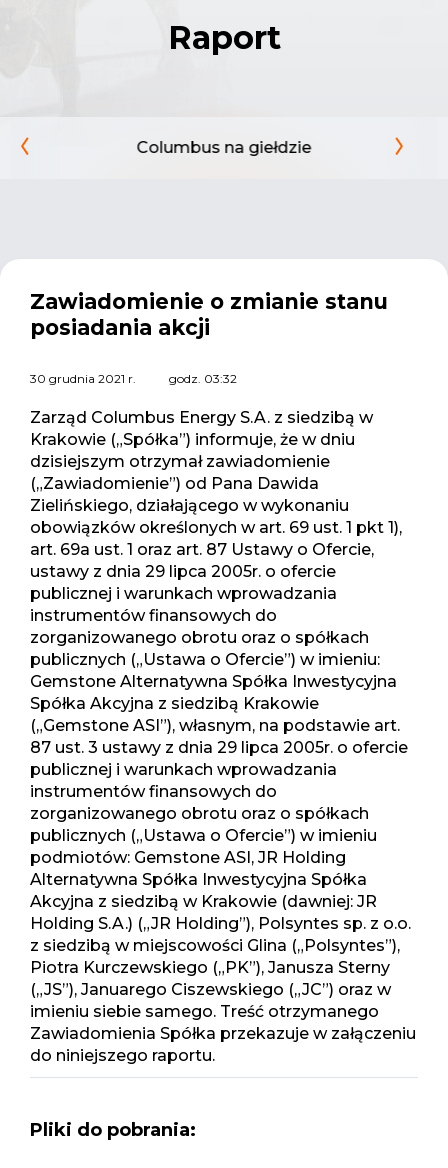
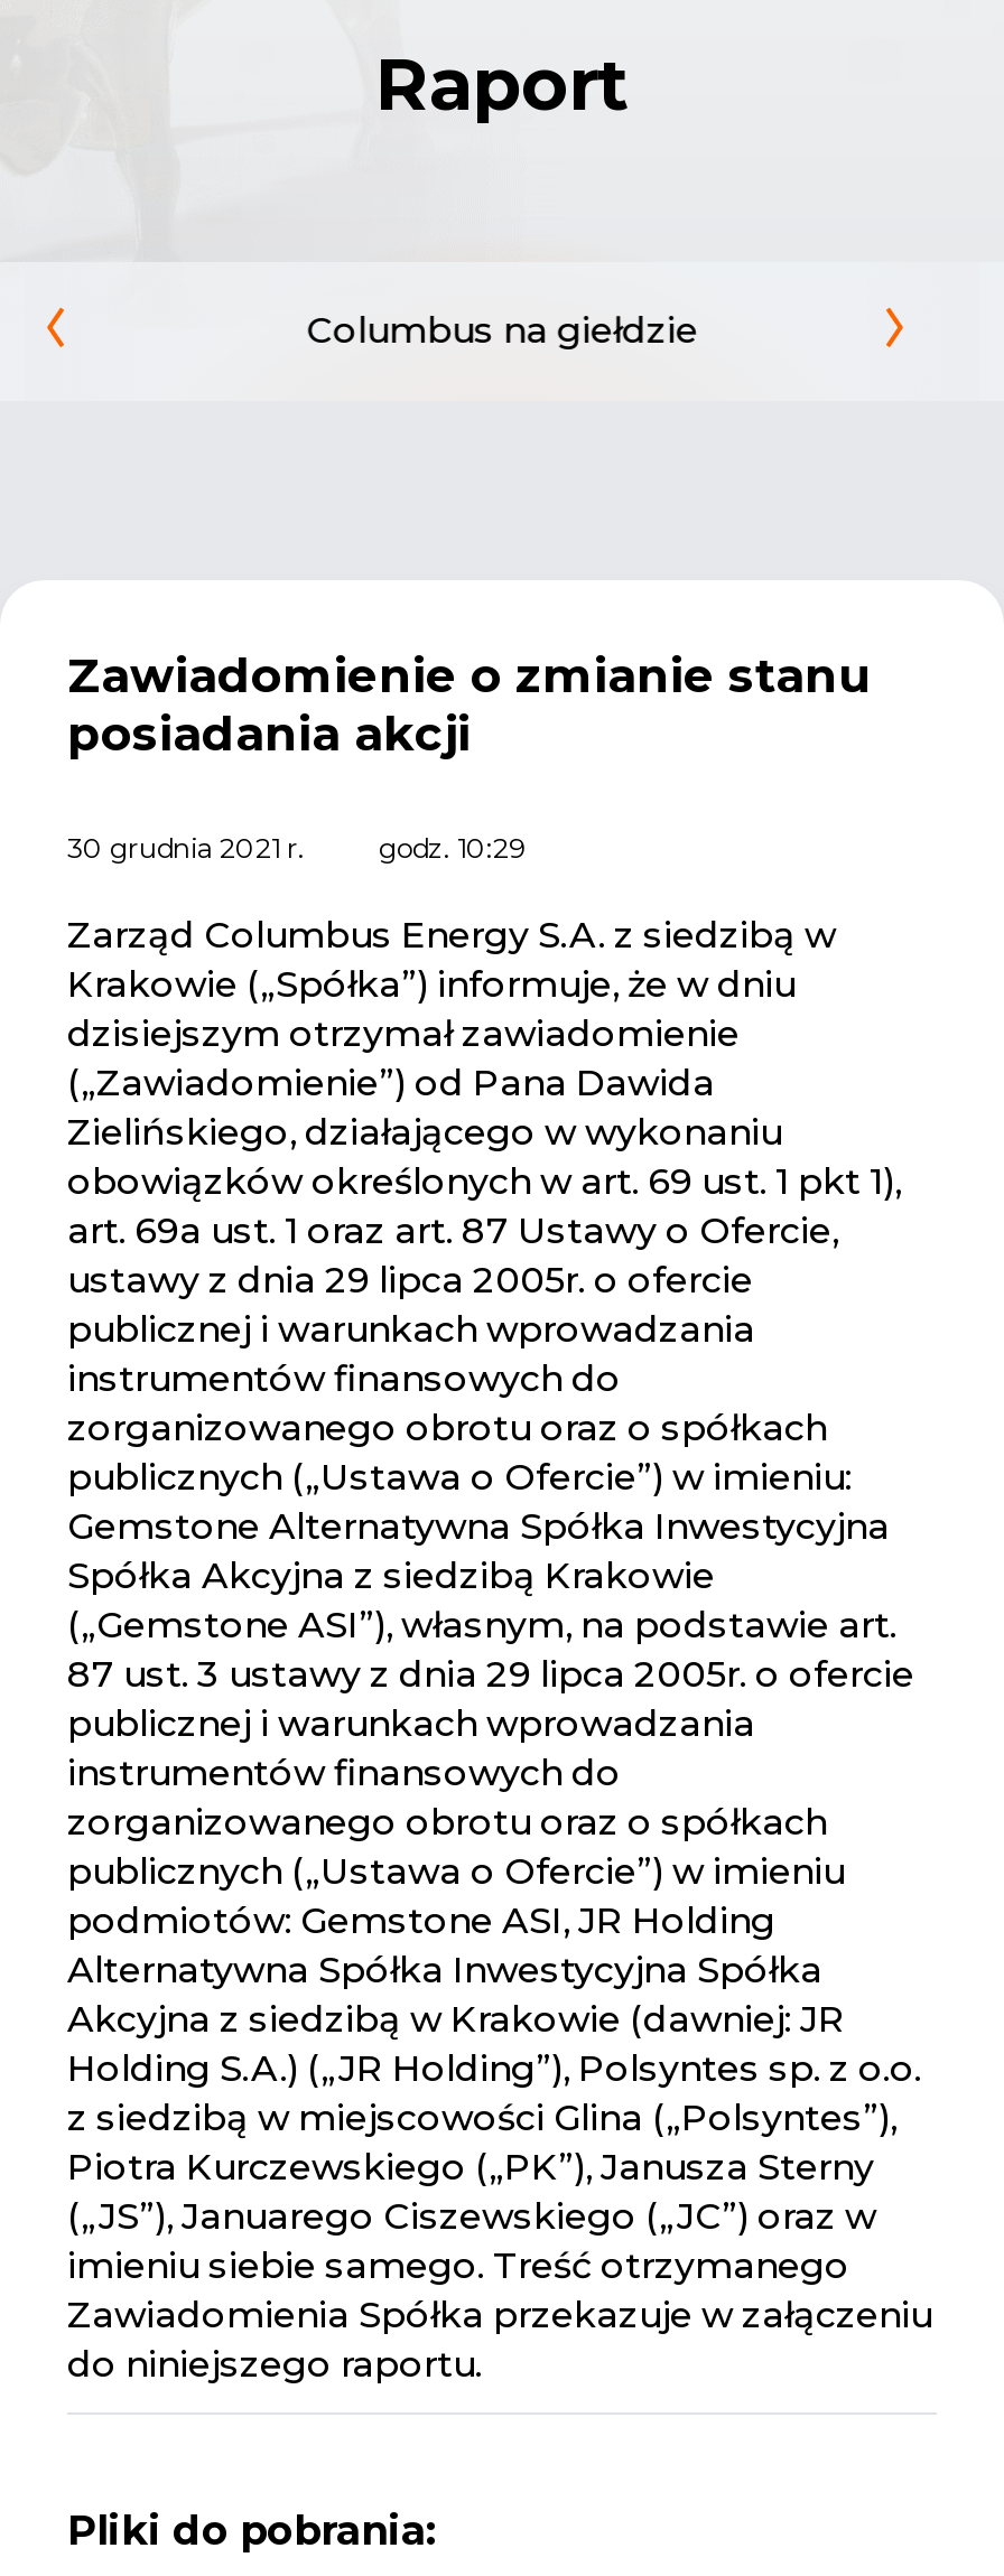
[30,371,237,386] 30 grudnia 2021 r. godz. 03:32 -> [67,831,524,865] 30 grudnia 2021 r. godz. 10:29

